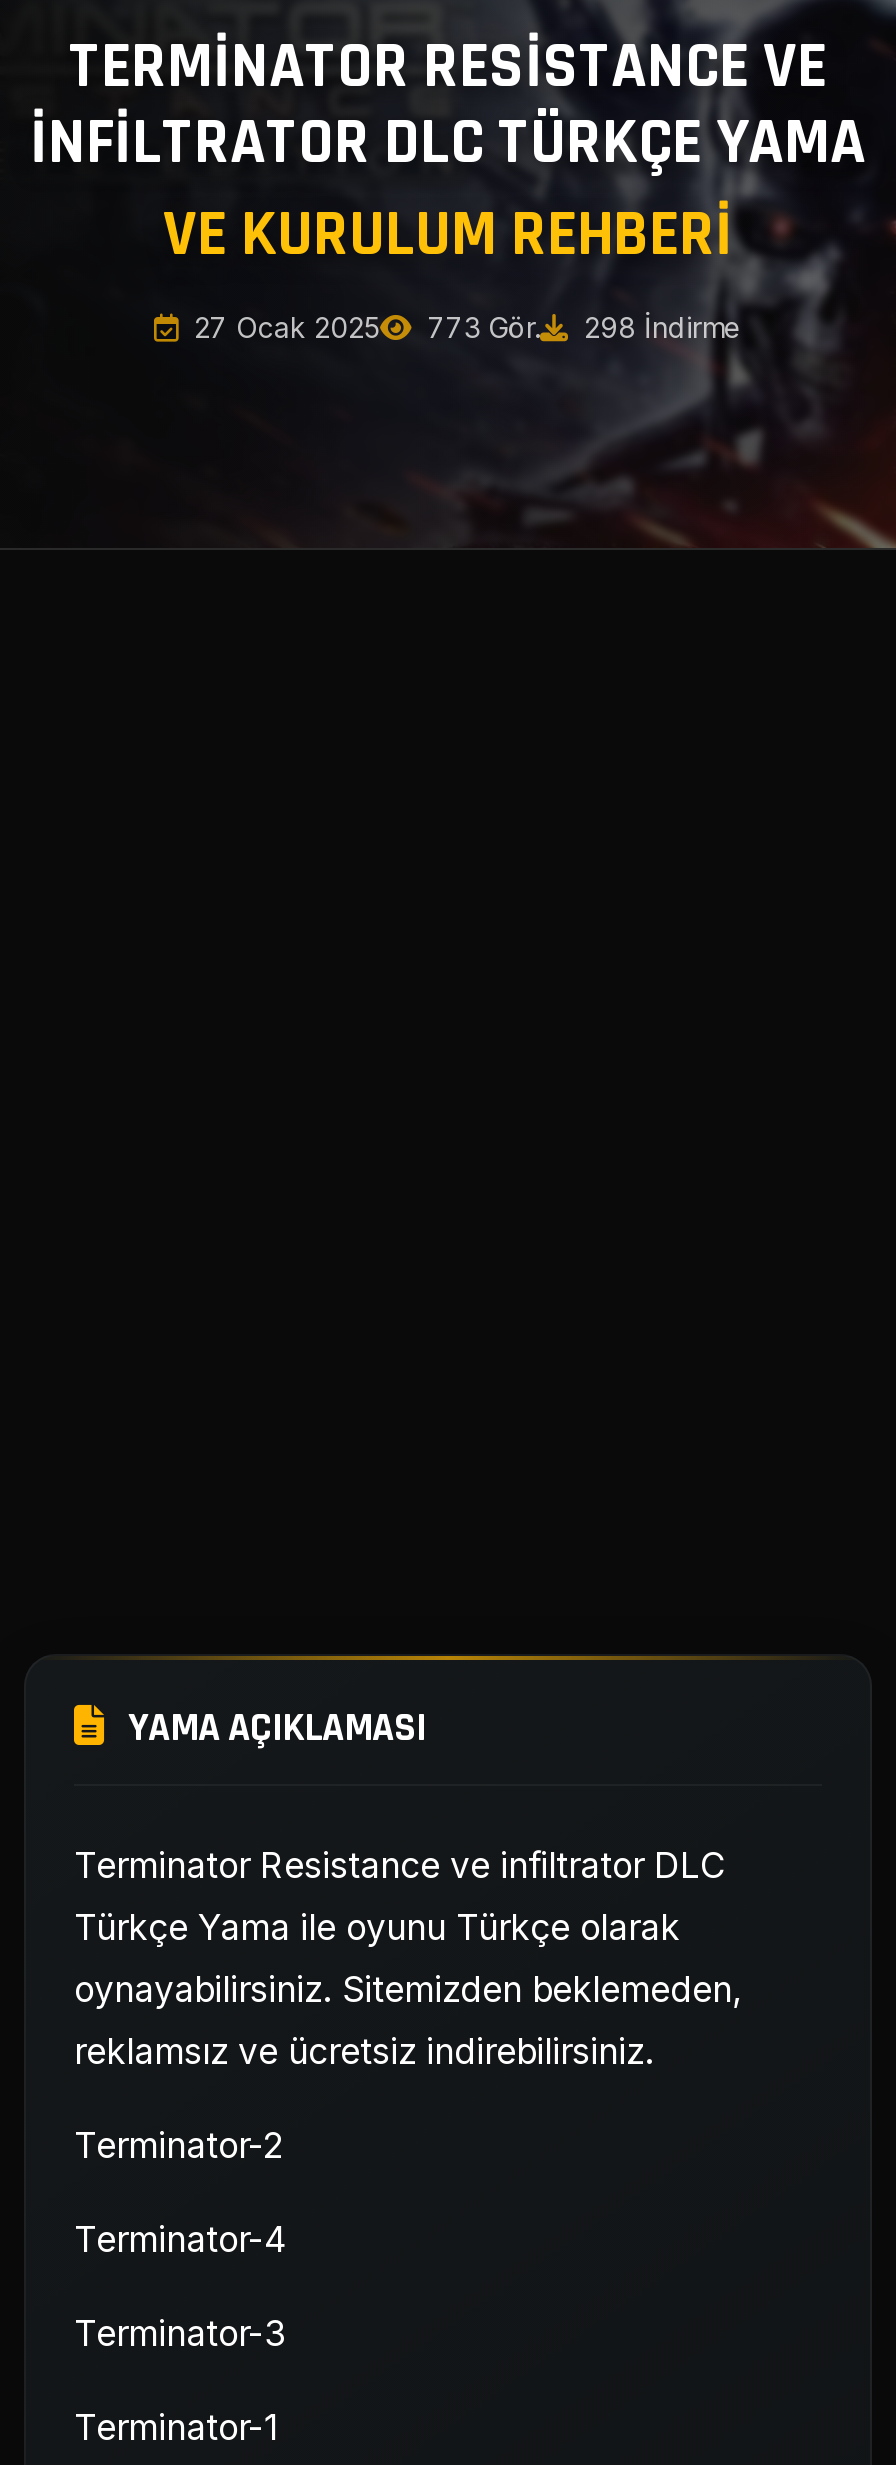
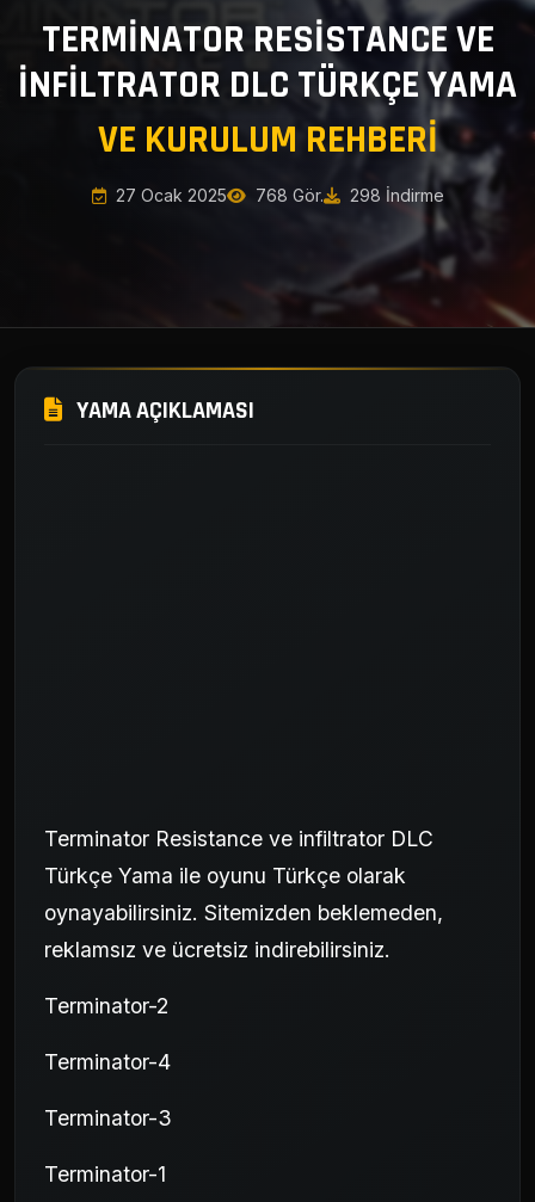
[420,310,540,344] 773 Gör. -> [250,185,323,205] 768 Gör.
moved [120,1702,426,1754] -> [72,395,254,426]: YAMA AÇIKLAMASI

